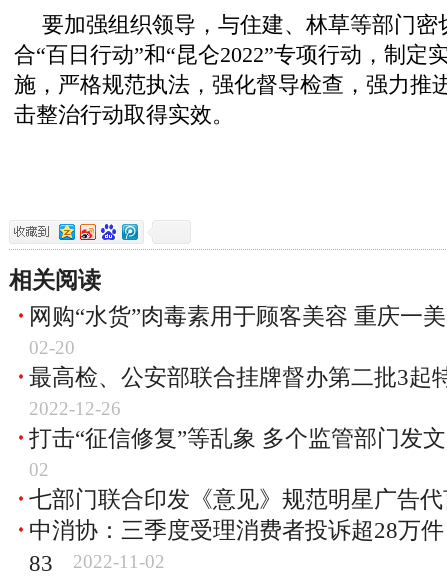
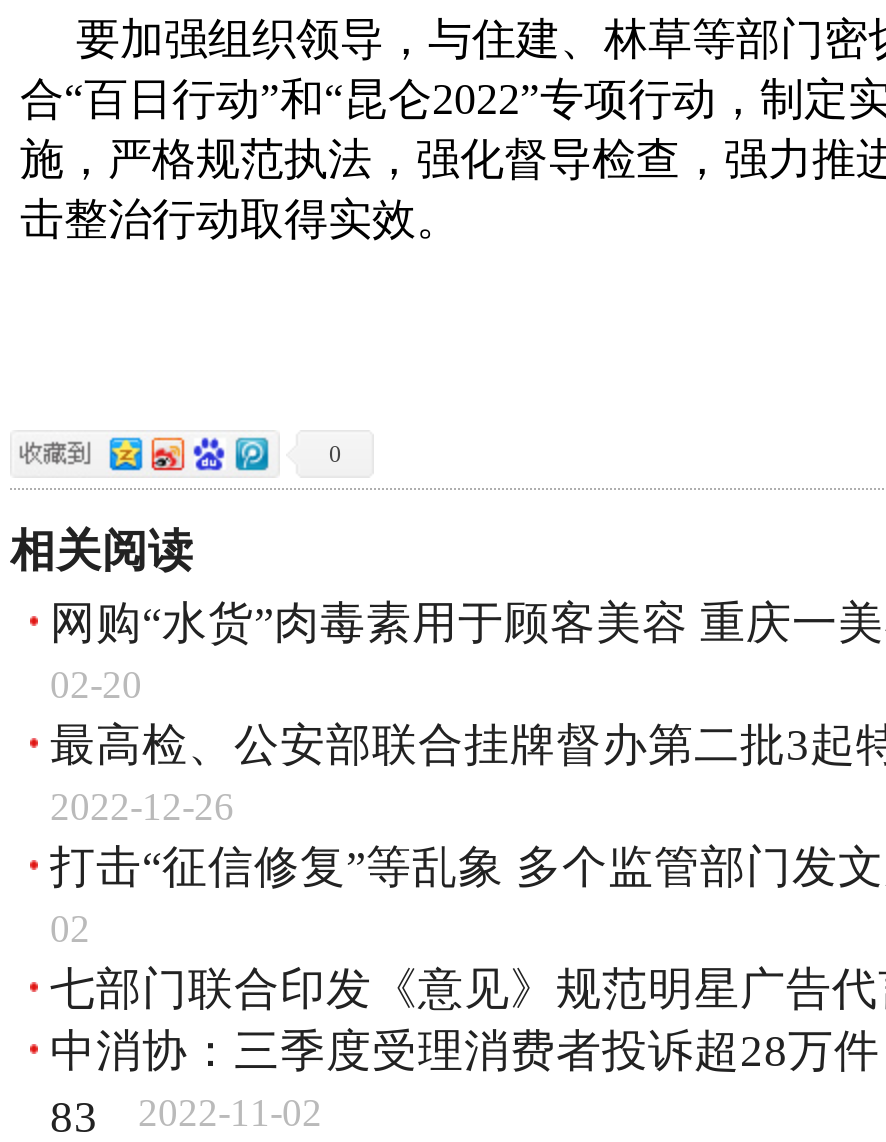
none -> [329,440,341,468] 0

